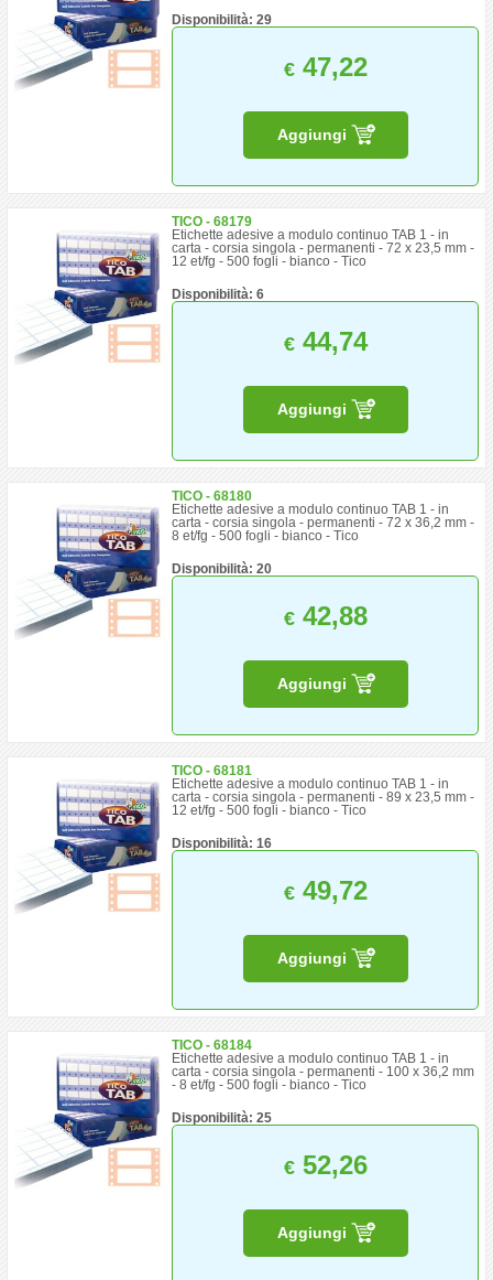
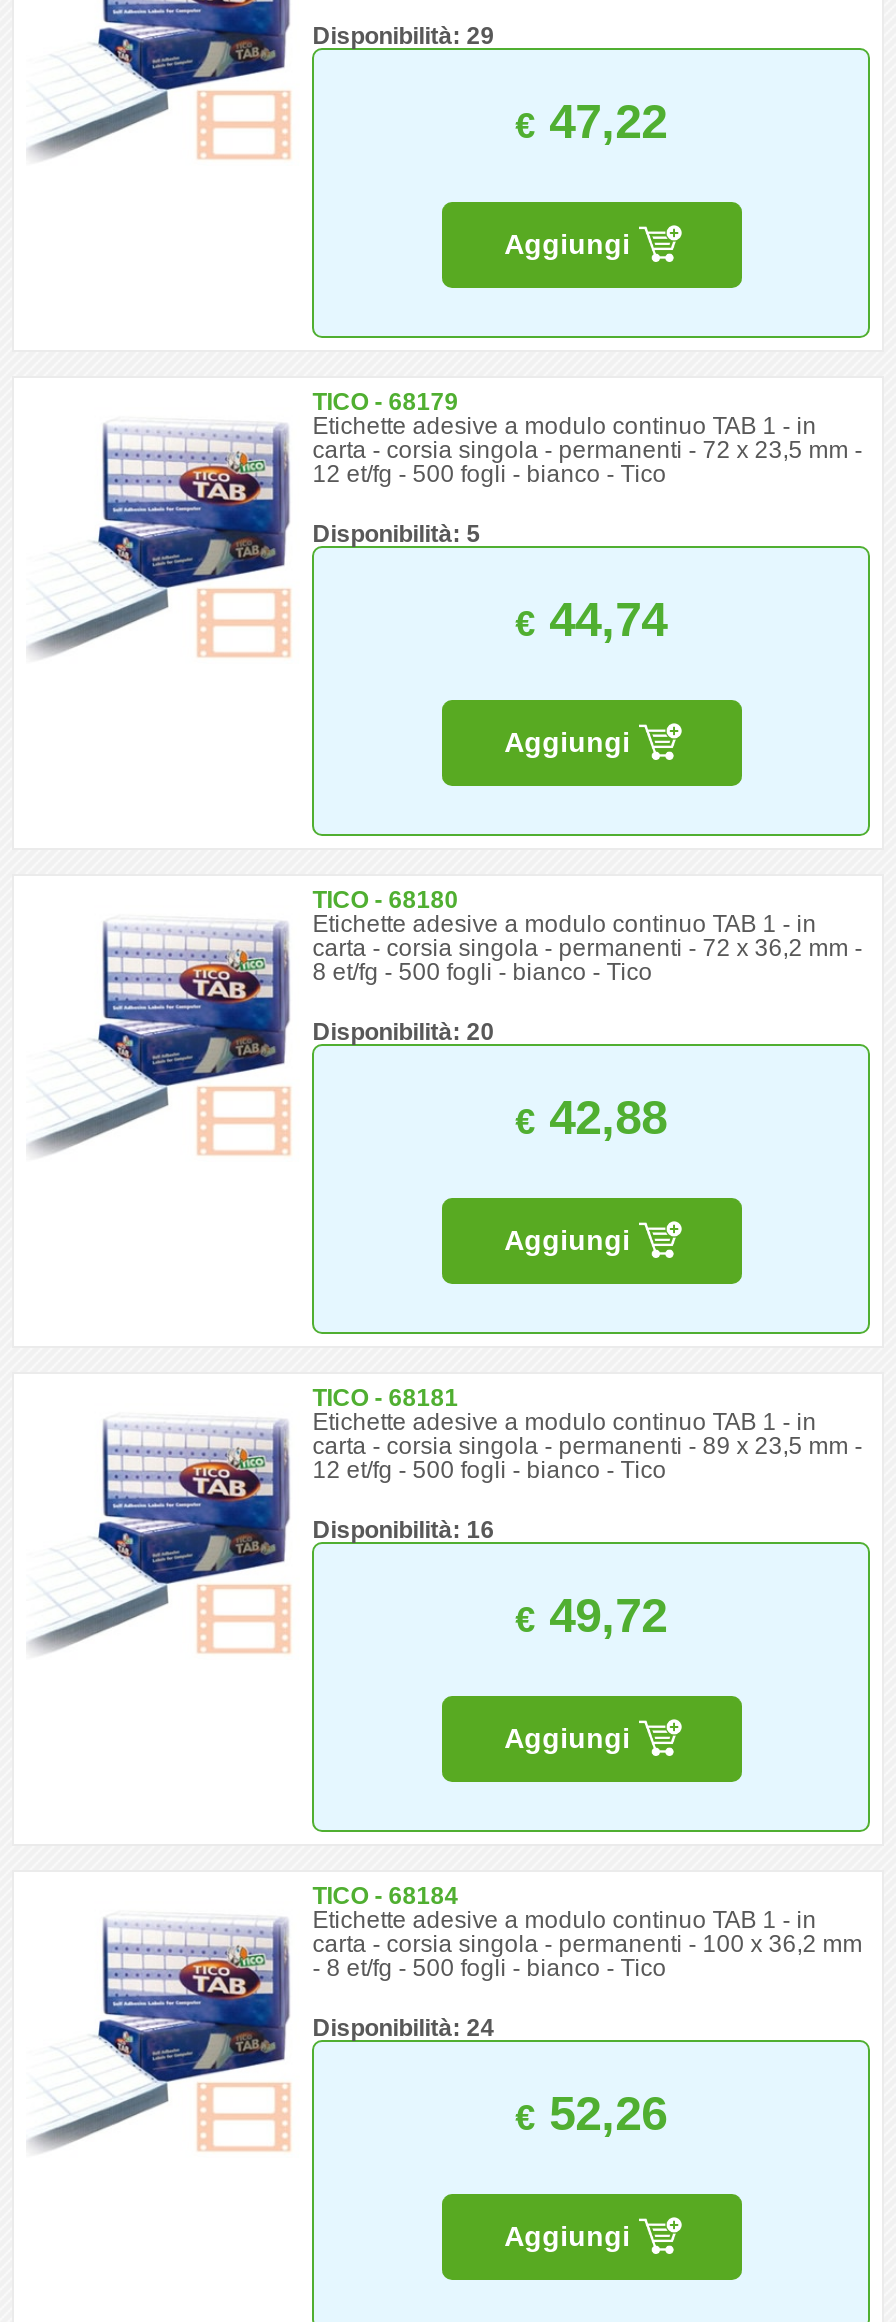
[172,287,264,302] Disponibilità: 6 -> [312,520,480,548] Disponibilità: 5
[172,1110,272,1126] Disponibilità: 25 -> [312,2014,494,2042] Disponibilità: 24

